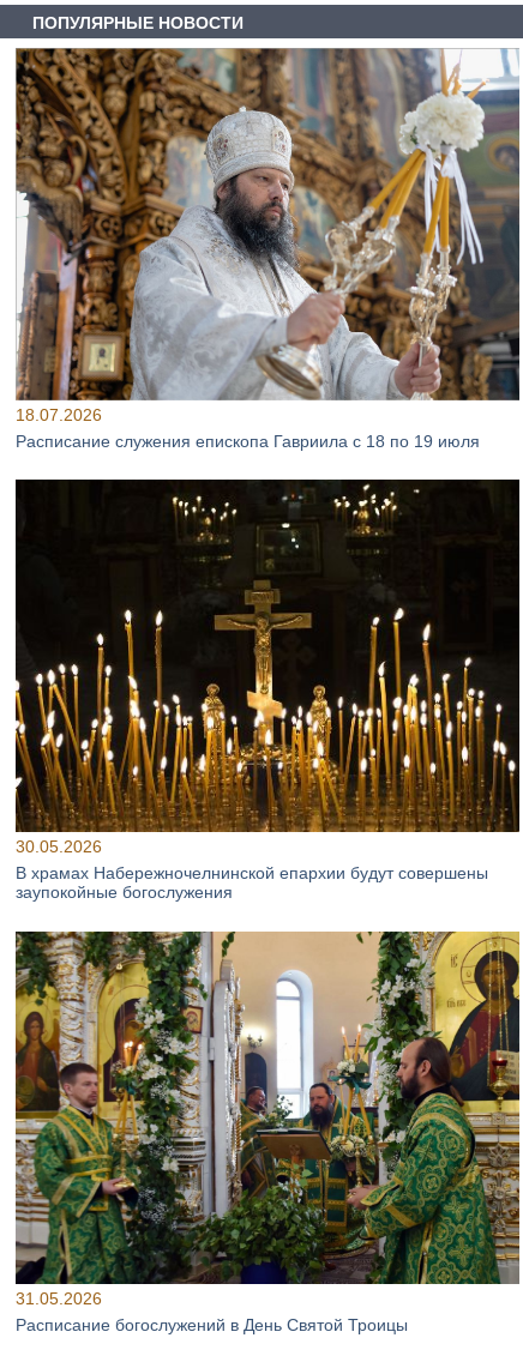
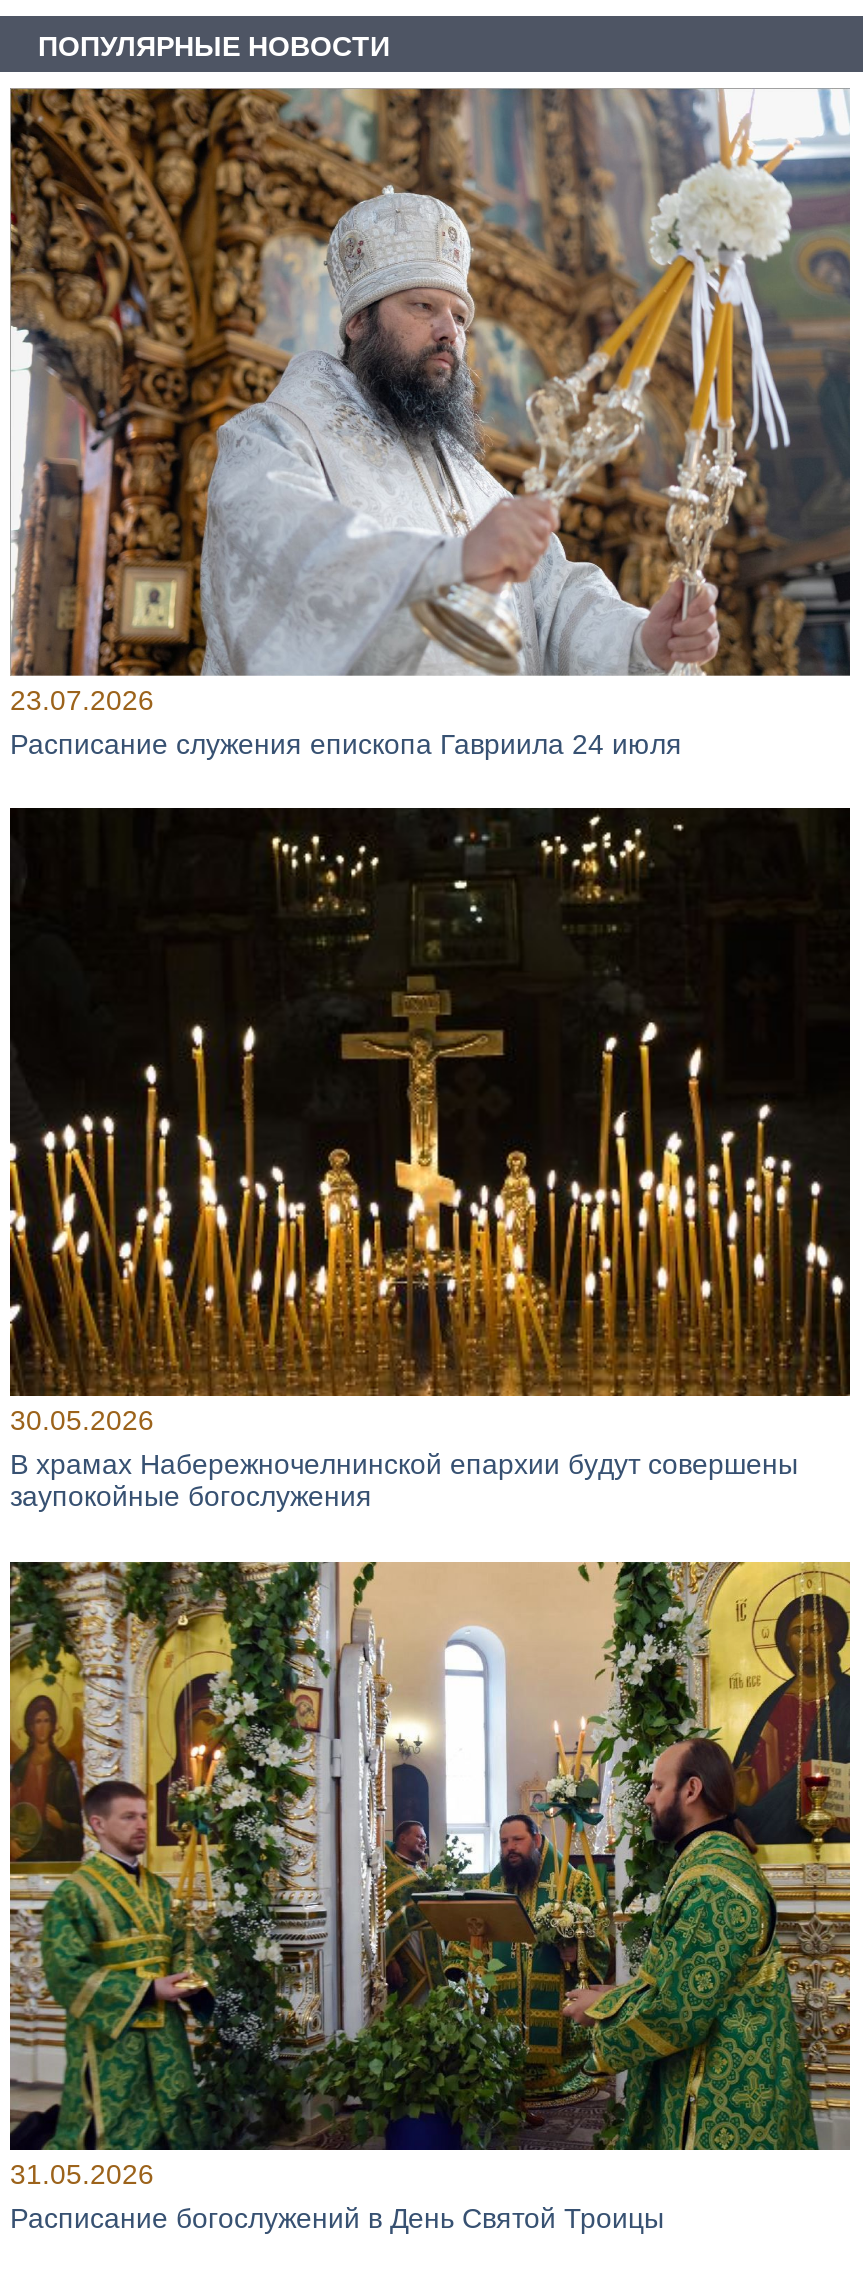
[16,405,480,451] 18.07.2026 | Расписание служения епископа Гавриила с 18 по 19 июля -> [10,684,682,760] 23.07.2026 | Расписание служения епископа Гавриила 24 июля

